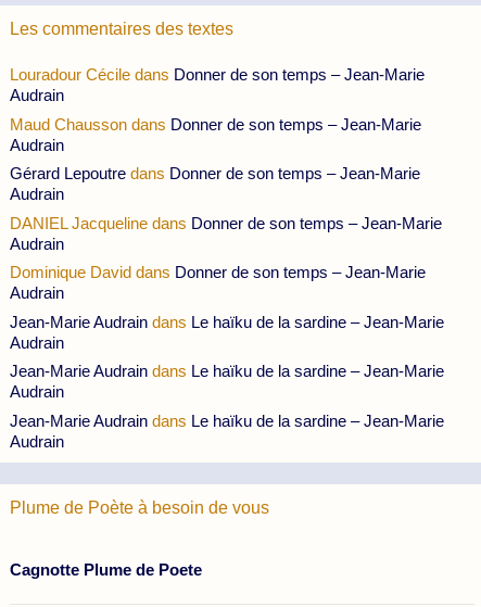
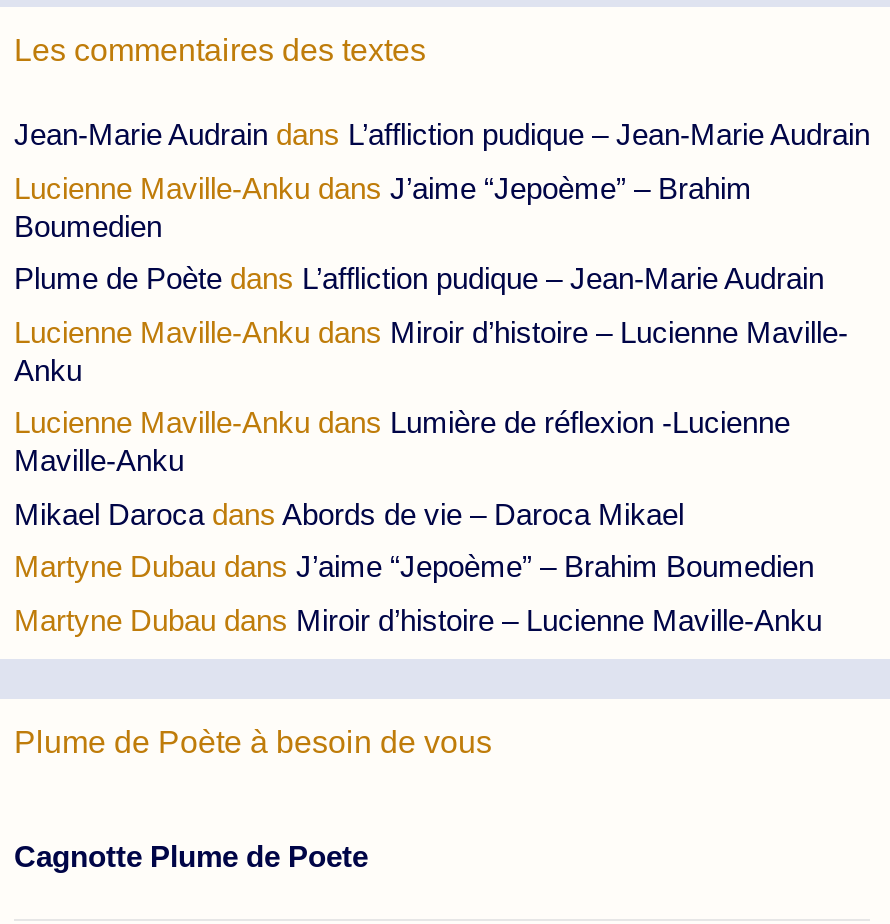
[10,66,425,105] Louradour Cécile dans Donner de son temps – Jean-Marie | Audrain -> [14,118,870,152] Jean-Marie Audrain dans L’affliction pudique – Jean-Marie Audrain
[10,115,421,154] Maud Chausson dans Donner de son temps – Jean-Marie | Audrain -> [14,171,752,243] Lucienne Maville-Anku dans J’aime “Jepoème” – Brahim | Boumedien
[10,164,420,203] Gérard Lepoutre dans Donner de son temps – Jean-Marie | Audrain -> [14,262,824,296] Plume de Poète dans L’affliction pudique – Jean-Marie Audrain
[10,214,442,253] DANIEL Jacqueline dans Donner de son temps – Jean-Marie | Audrain -> [14,315,848,387] Lucienne Maville-Anku dans Miroir d’histoire – Lucienne Maville- | Anku
[10,263,426,302] Dominique David dans Donner de son temps – Jean-Marie | Audrain -> [14,406,790,478] Lucienne Maville-Anku dans Lumière de réflexion -Lucienne | Maville-Anku
[10,313,444,352] Jean-Marie Audrain dans Le haïku de la sardine – Jean-Marie | Audrain -> [14,497,684,531] Mikael Daroca dans Abords de vie – Daroca Mikael
[10,362,444,401] Jean-Marie Audrain dans Le haïku de la sardine – Jean-Marie | Audrain -> [14,550,814,584] Martyne Dubau dans J’aime “Jepoème” – Brahim Boumedien
[10,411,444,451] Jean-Marie Audrain dans Le haïku de la sardine – Jean-Marie | Audrain -> [14,603,822,637] Martyne Dubau dans Miroir d’histoire – Lucienne Maville-Anku

